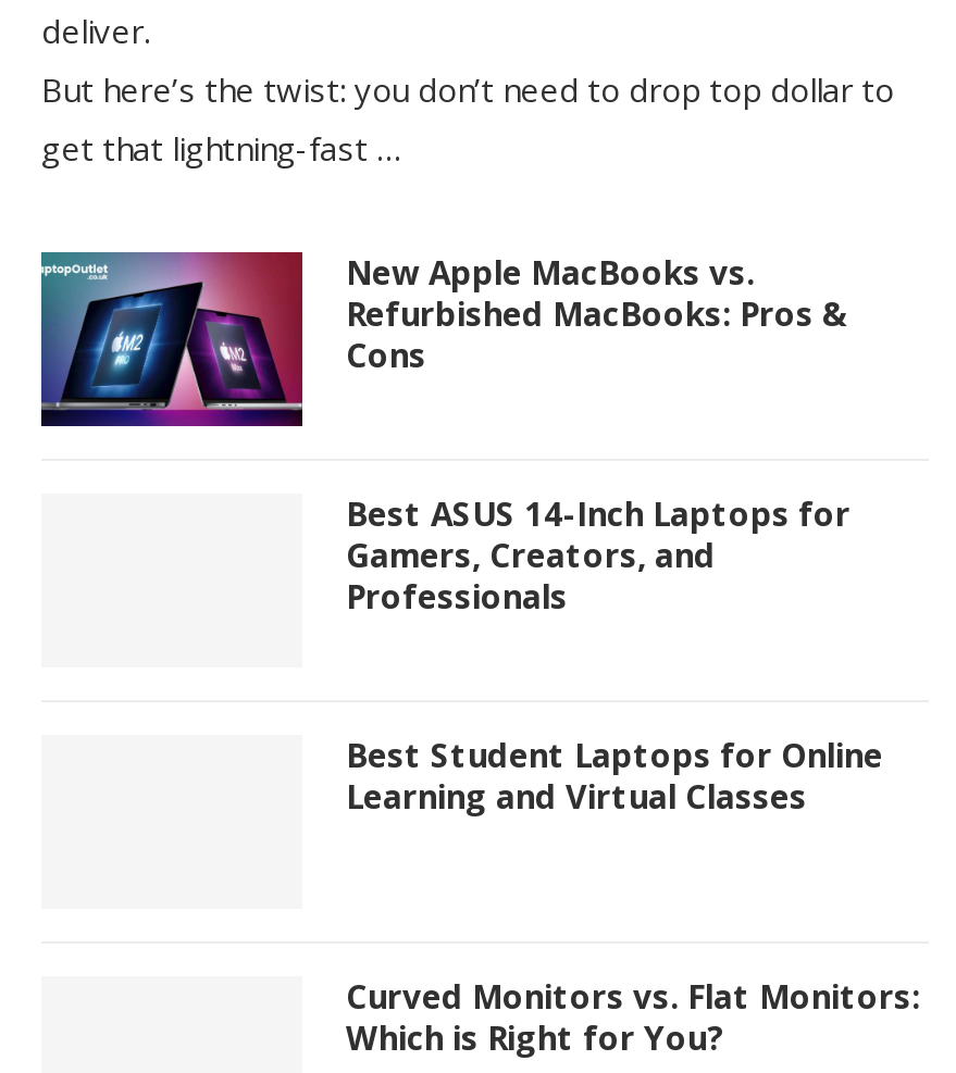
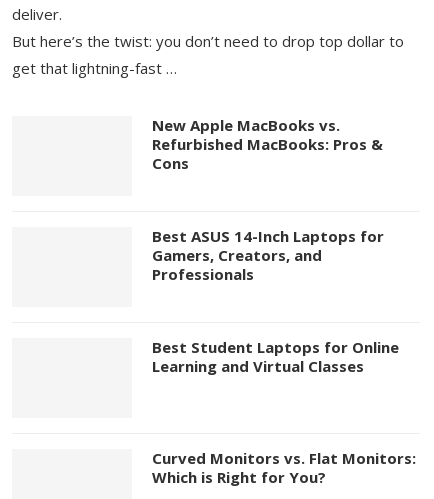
[39,250,305,428] [image] -> none

